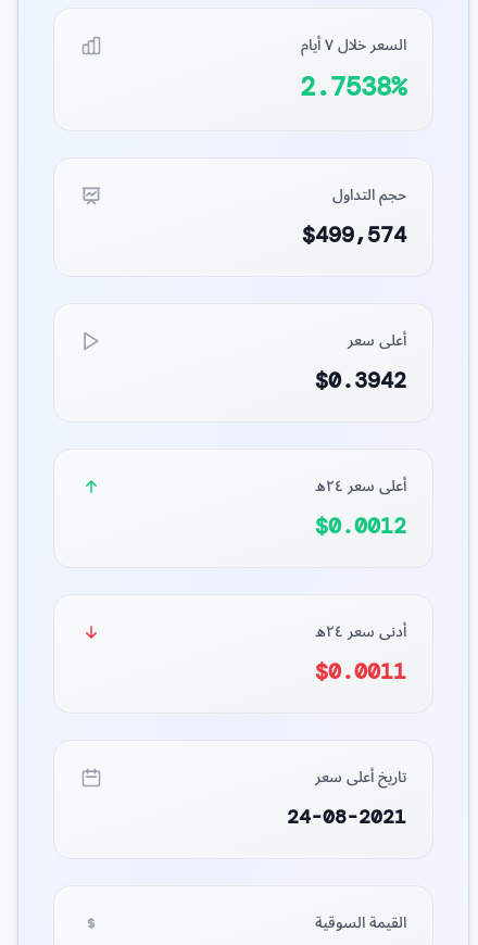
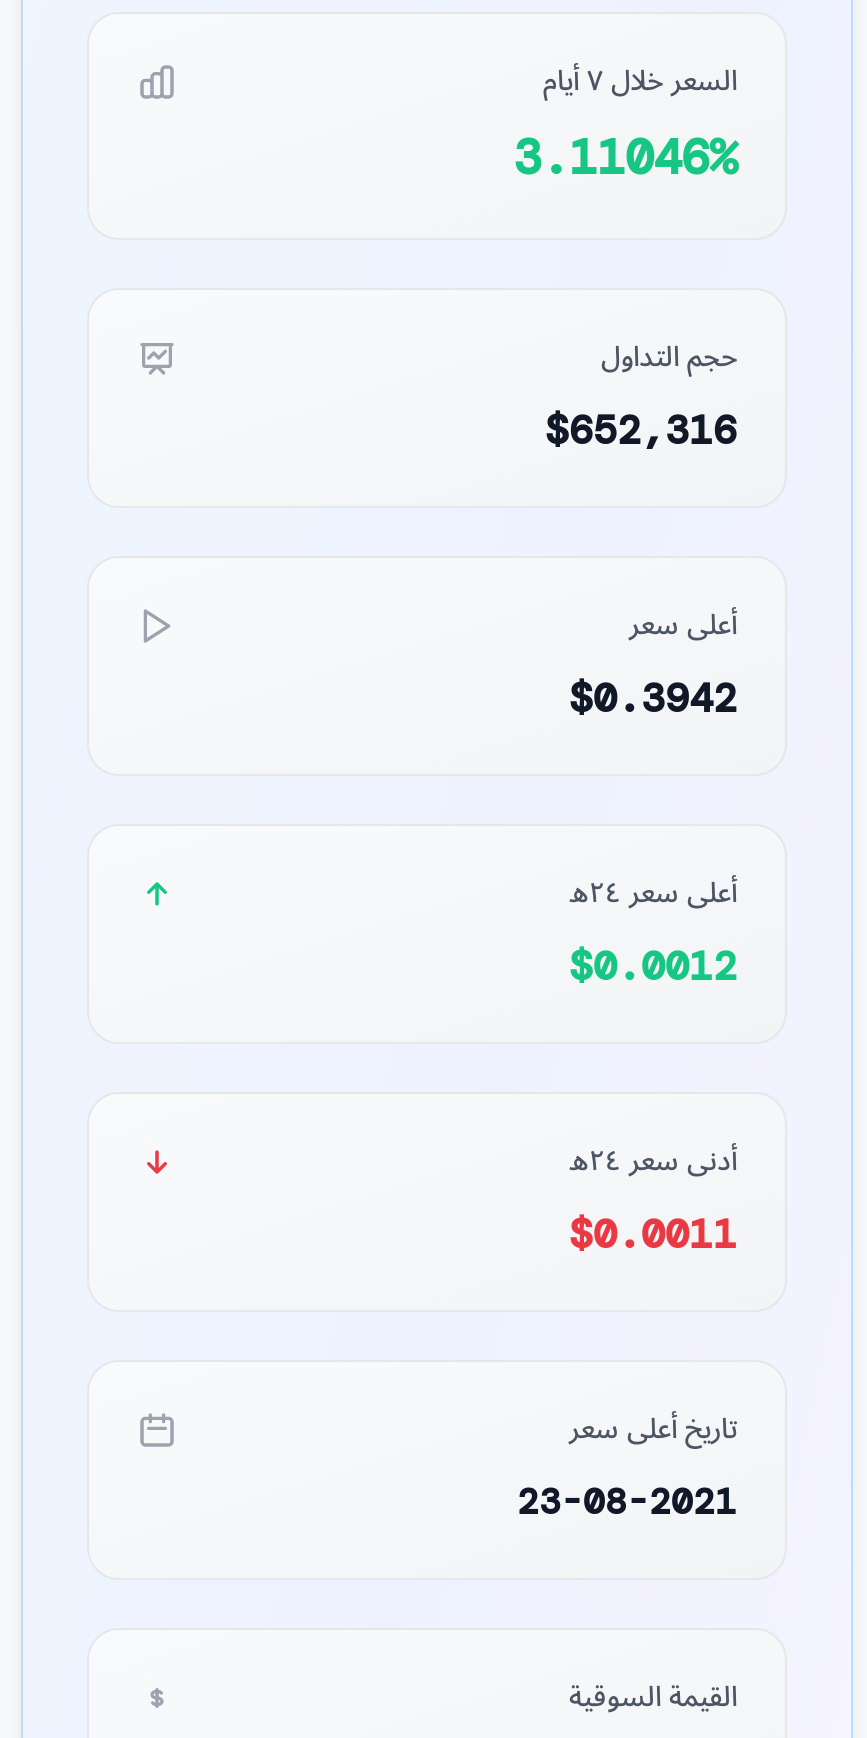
[300,70,406,103] 2.7538% -> [513,126,737,188] 3.11046%
[302,220,406,249] $499,574 -> [545,404,737,456] $652,316
[287,804,406,830] 24-08-2021 -> [517,1478,737,1526] 23-08-2021

